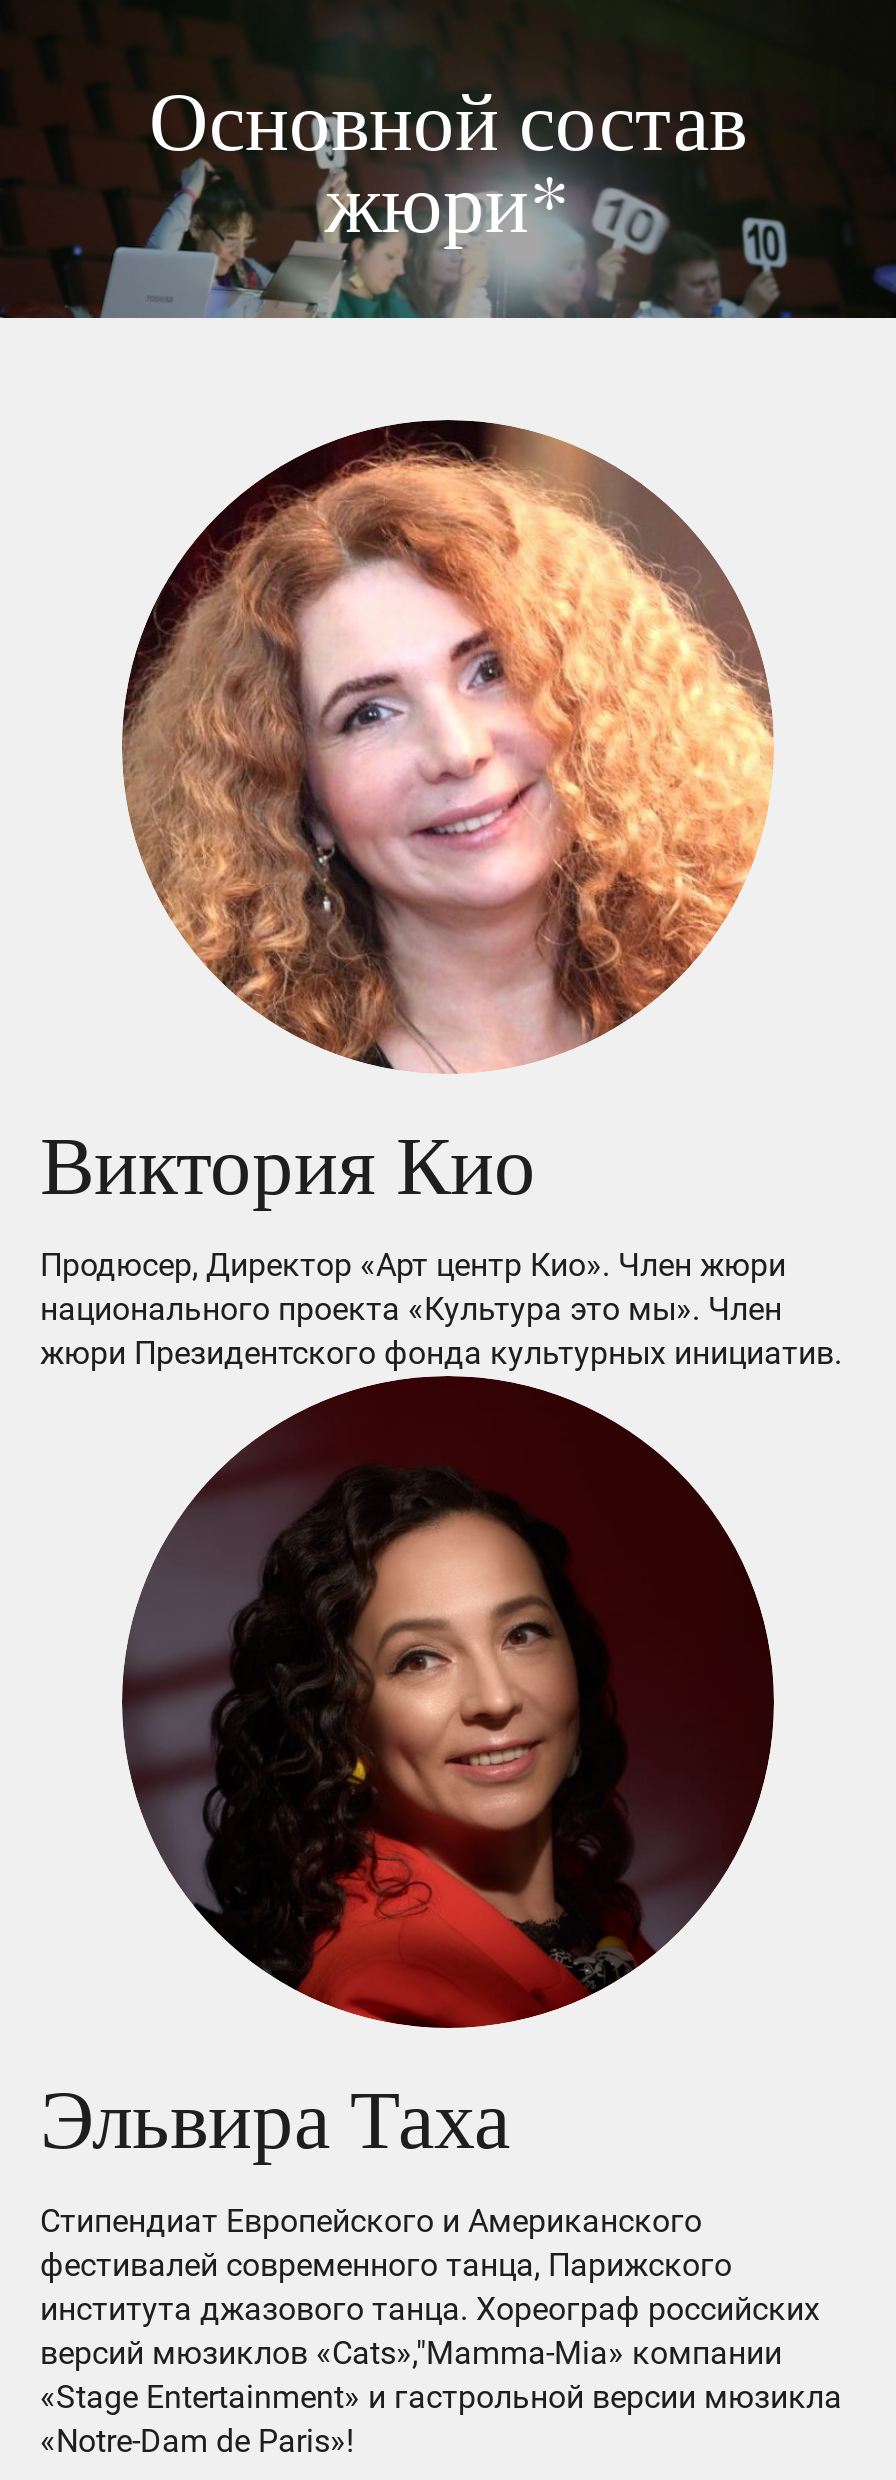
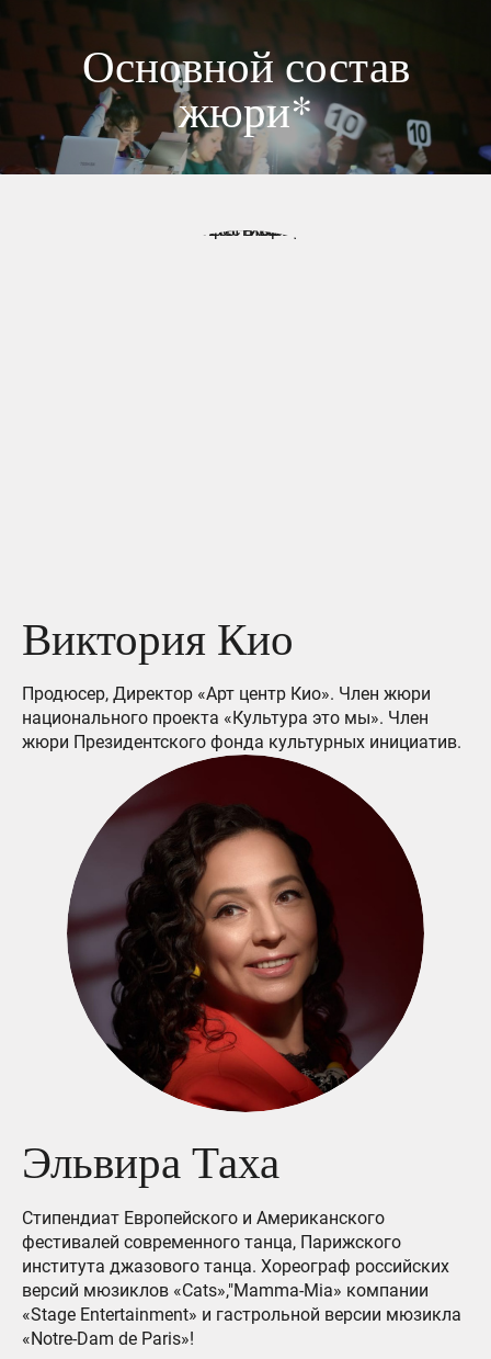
[120,418,776,1074] [image] -> none

